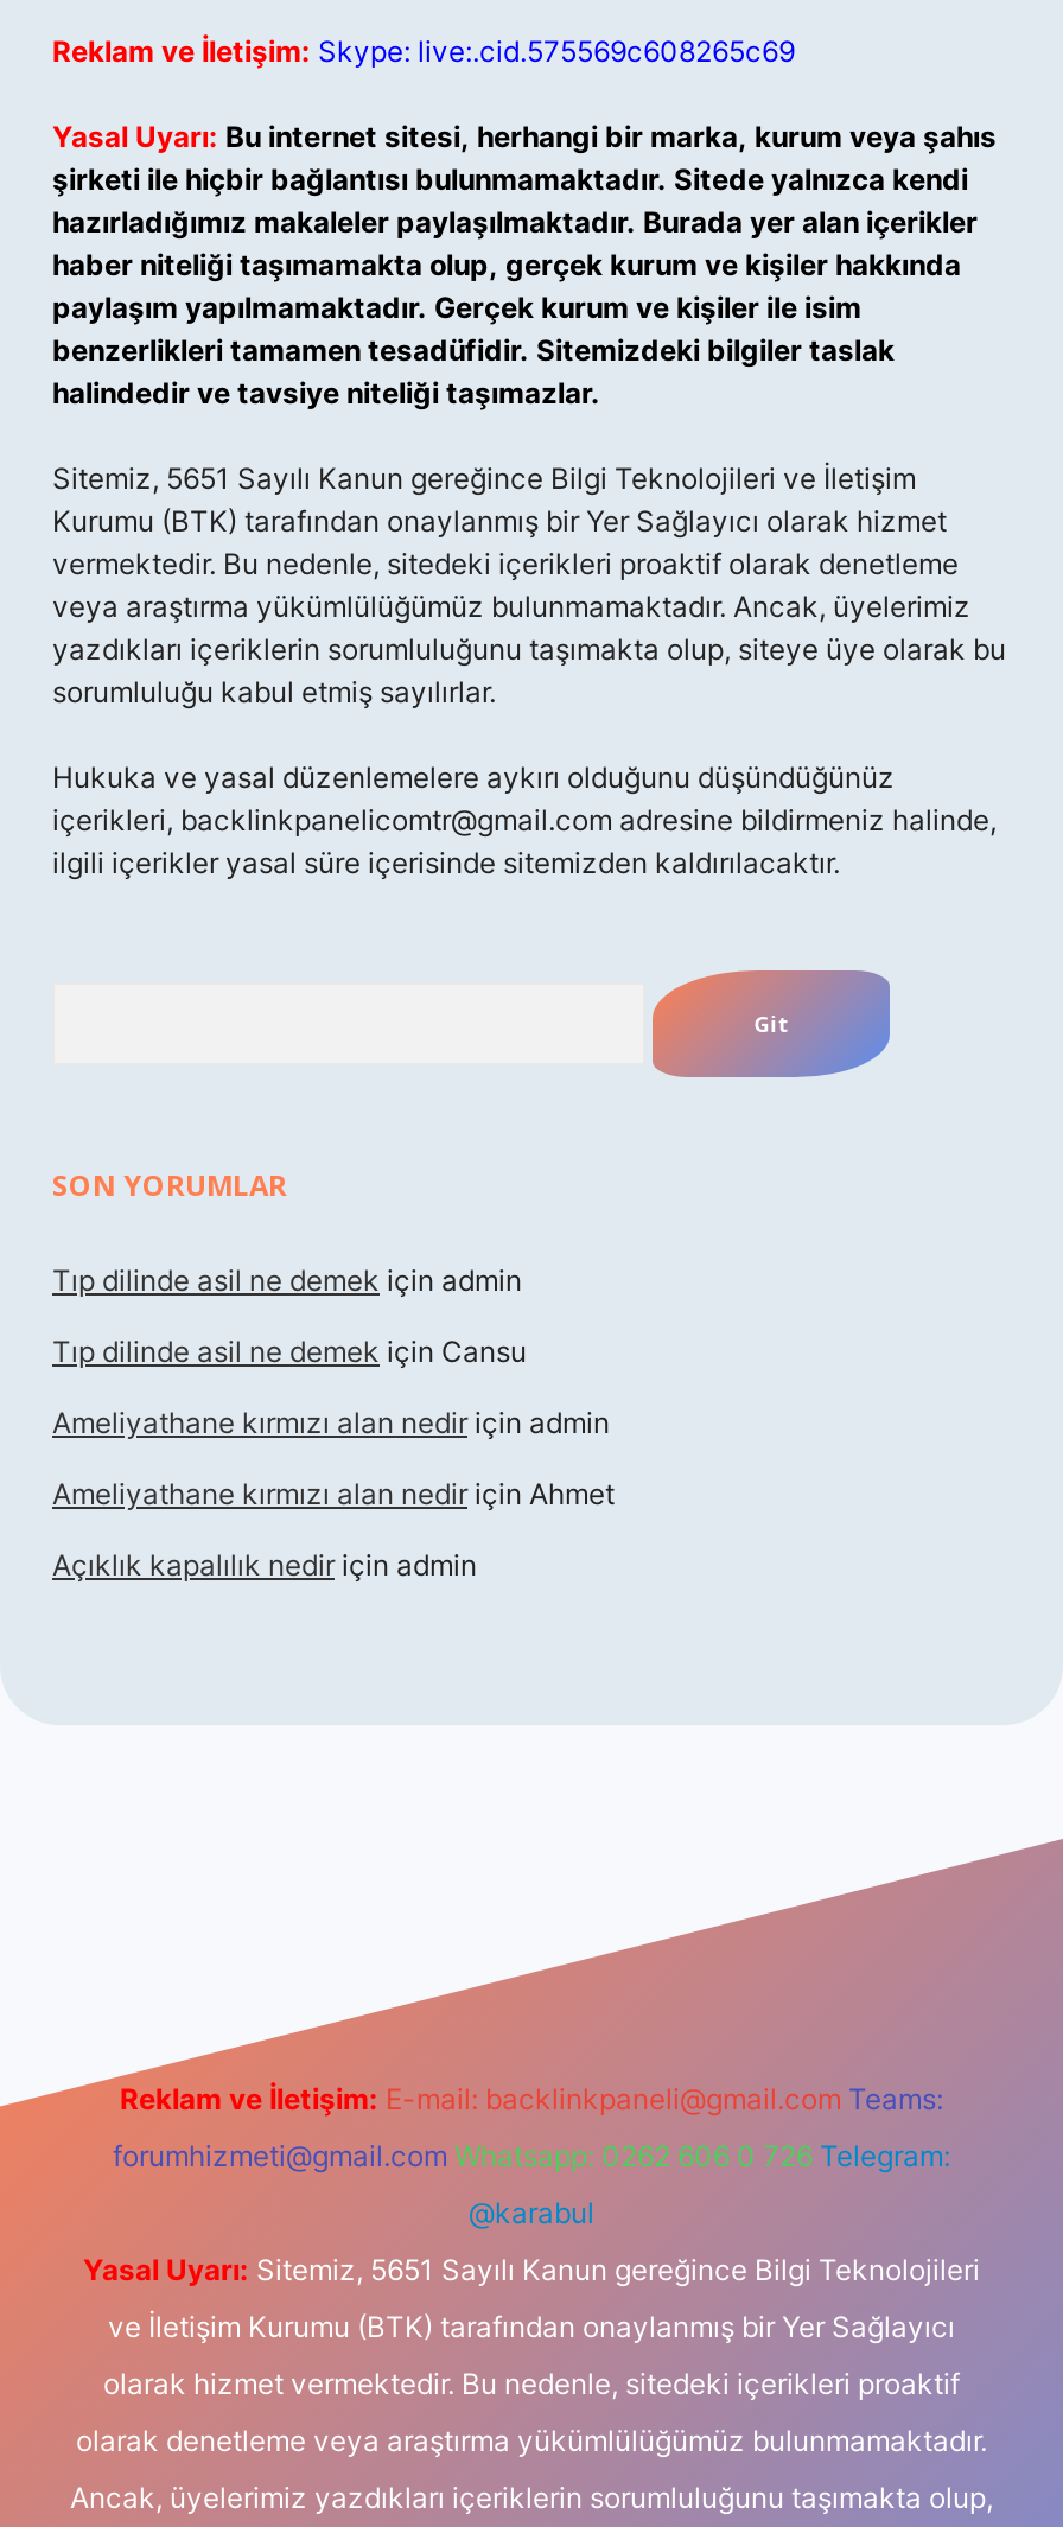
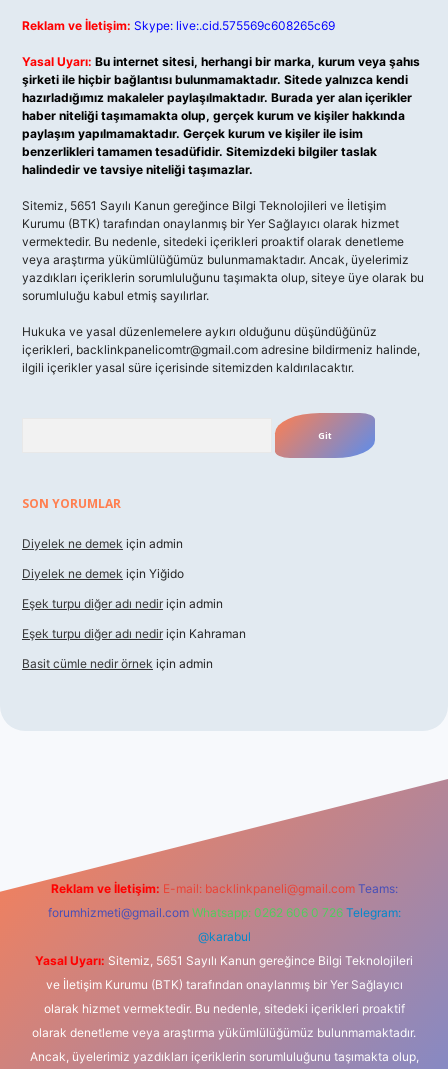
[52,1262,522,1298] Tıp dilinde asil ne demek için admin -> [22,536,183,551] Diyelek ne demek için admin
[52,1333,527,1369] Tıp dilinde asil ne demek için Cansu -> [22,566,184,581] Diyelek ne demek için Yiğido
[52,1405,610,1440] Ameliyathane kırmızı alan nedir için admin -> [22,596,223,611] Eşek turpu diğer adı nedir için admin
[52,1476,615,1511] Ameliyathane kırmızı alan nedir için Ahmet -> [22,626,246,641] Eşek turpu diğer adı nedir için Kahraman
[52,1547,477,1583] Açıklık kapalılık nedir için admin -> [22,656,213,671] Basit cümle nedir örnek için admin

